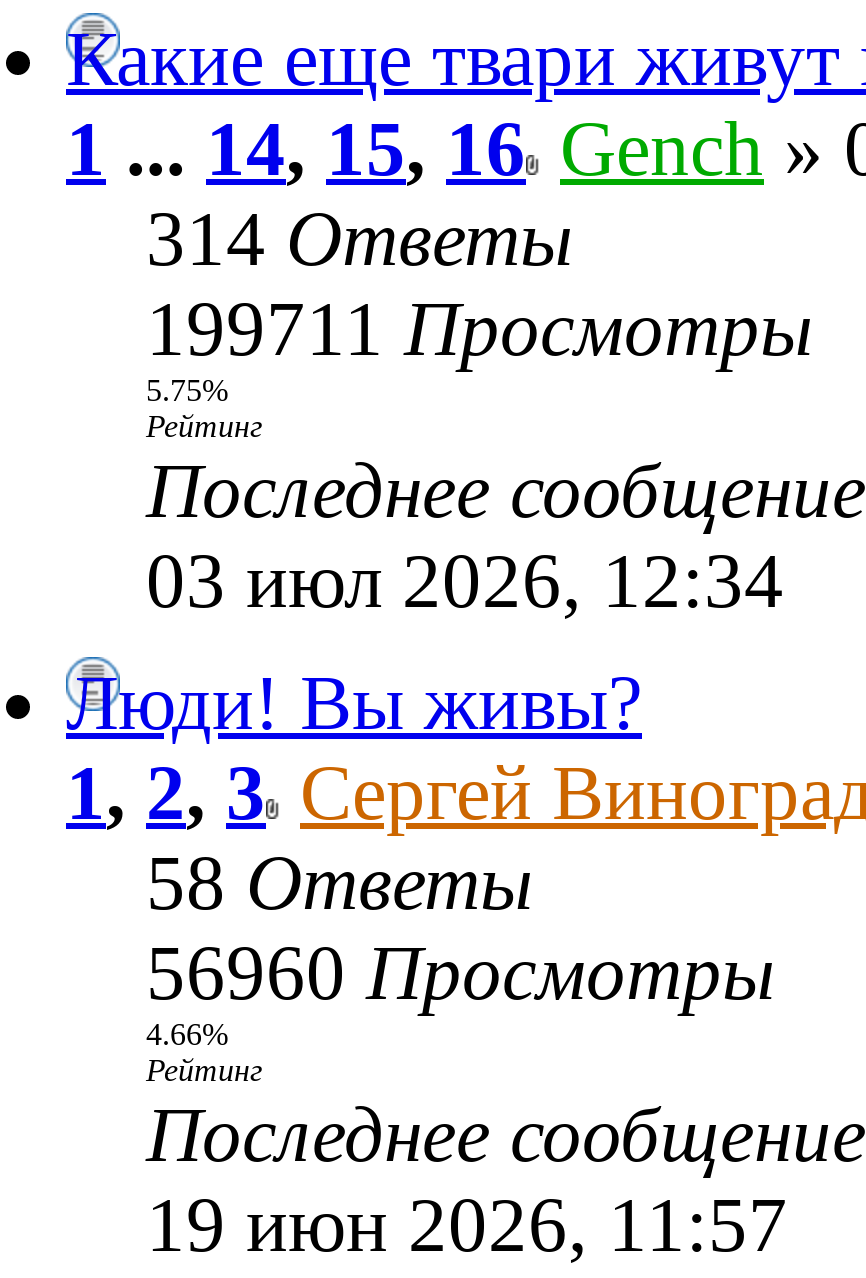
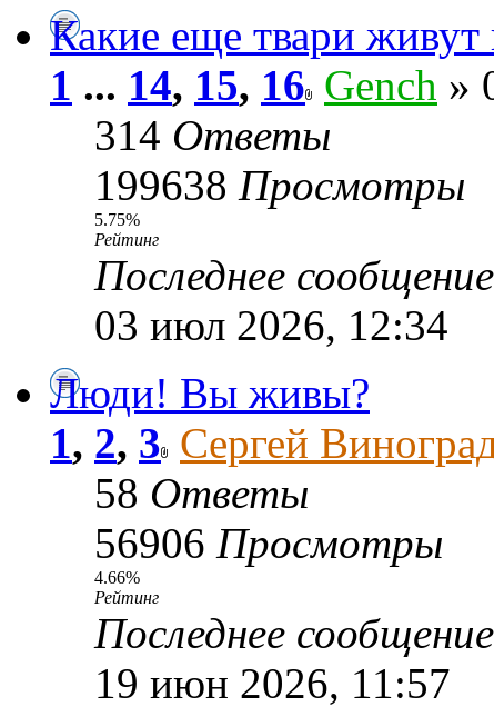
[146,286,812,372] 199711 Просмотры -> [94,162,465,209] 199638 Просмотры
[146,930,774,1016] 56960 Просмотры -> [94,519,443,567] 56906 Просмотры

